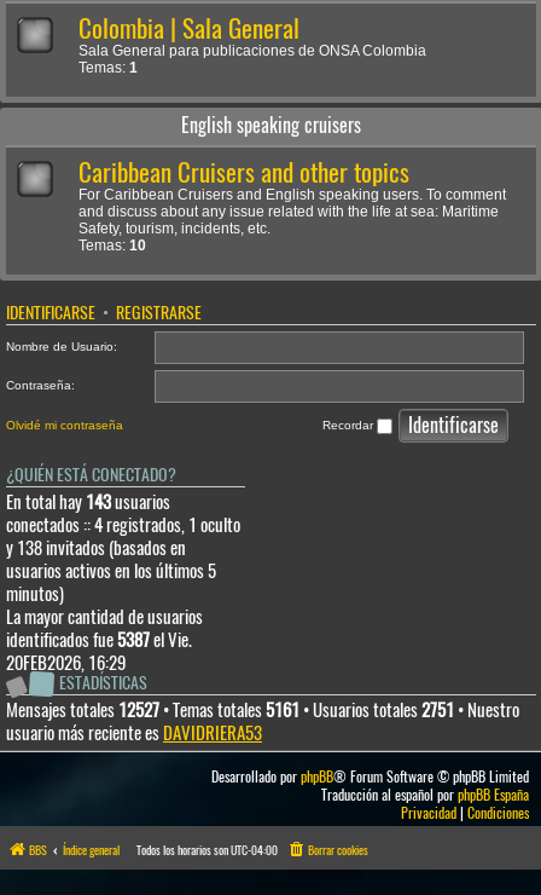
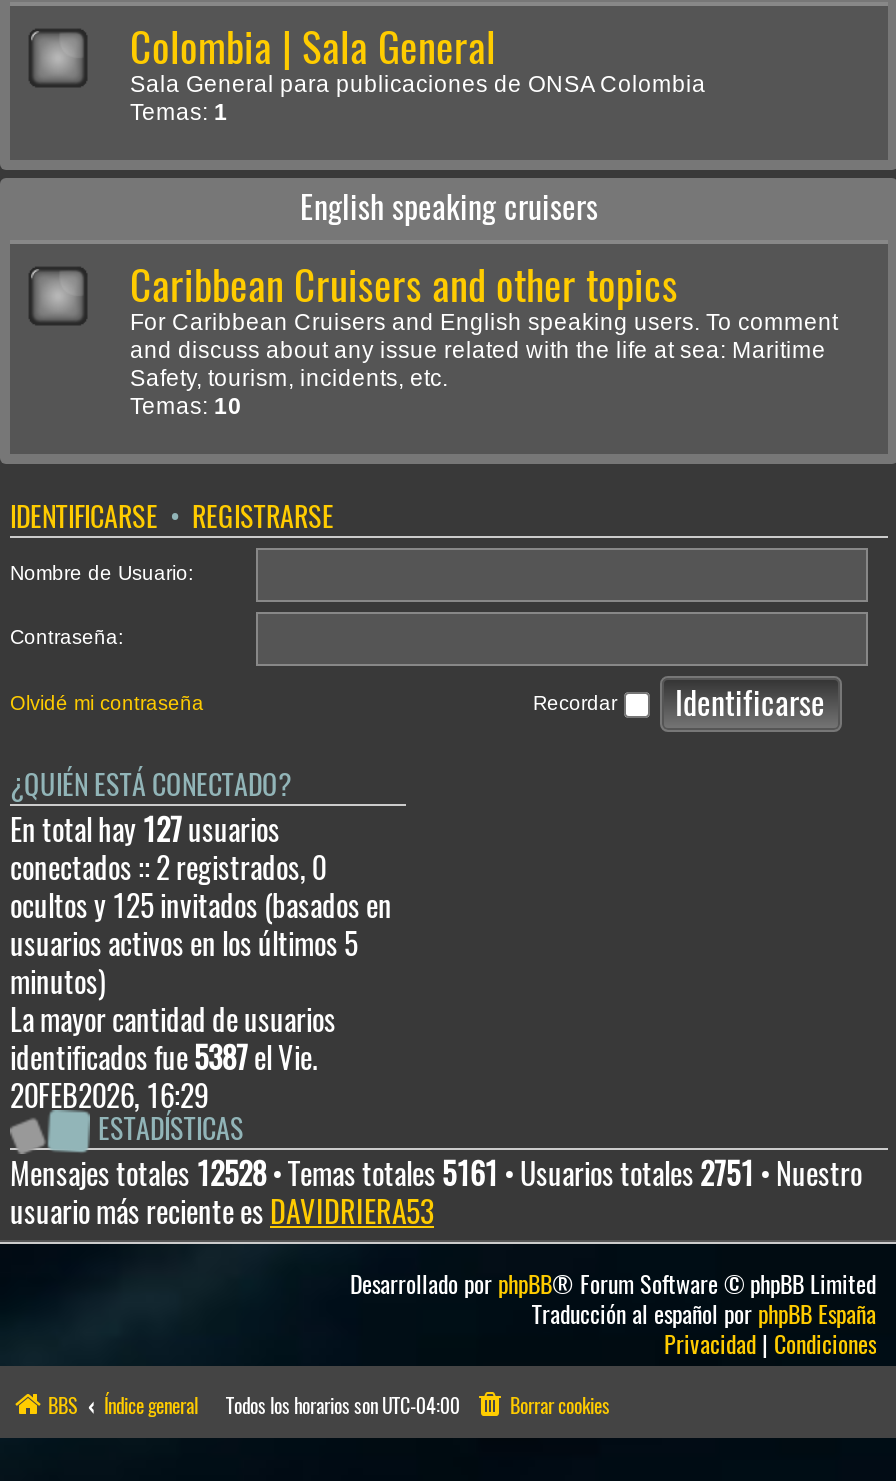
[6,490,240,560] En total hay 143 usuarios | conectados :: 4 registrados, 1 oculto | y 138 invitados (basados en -> [10,810,392,926] En total hay 127 usuarios | conectados :: 2 registrados, 0 | ocultos y 125 invitados (basados en
[6,698,519,722] Mensajes totales 12527 • Temas totales 5161 • Usuarios totales 2751 • Nuestro -> [10,1154,862,1194] Mensajes totales 12528 • Temas totales 5161 • Usuarios totales 2751 • Nuestro

